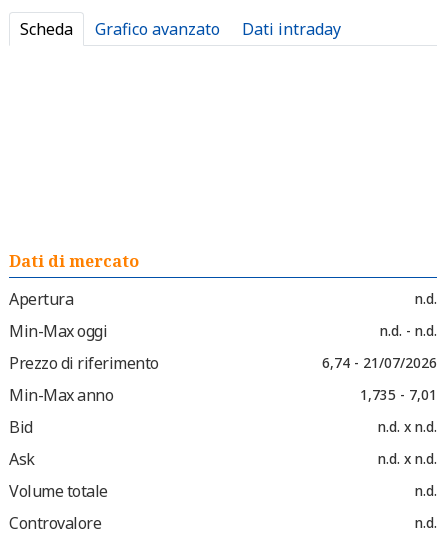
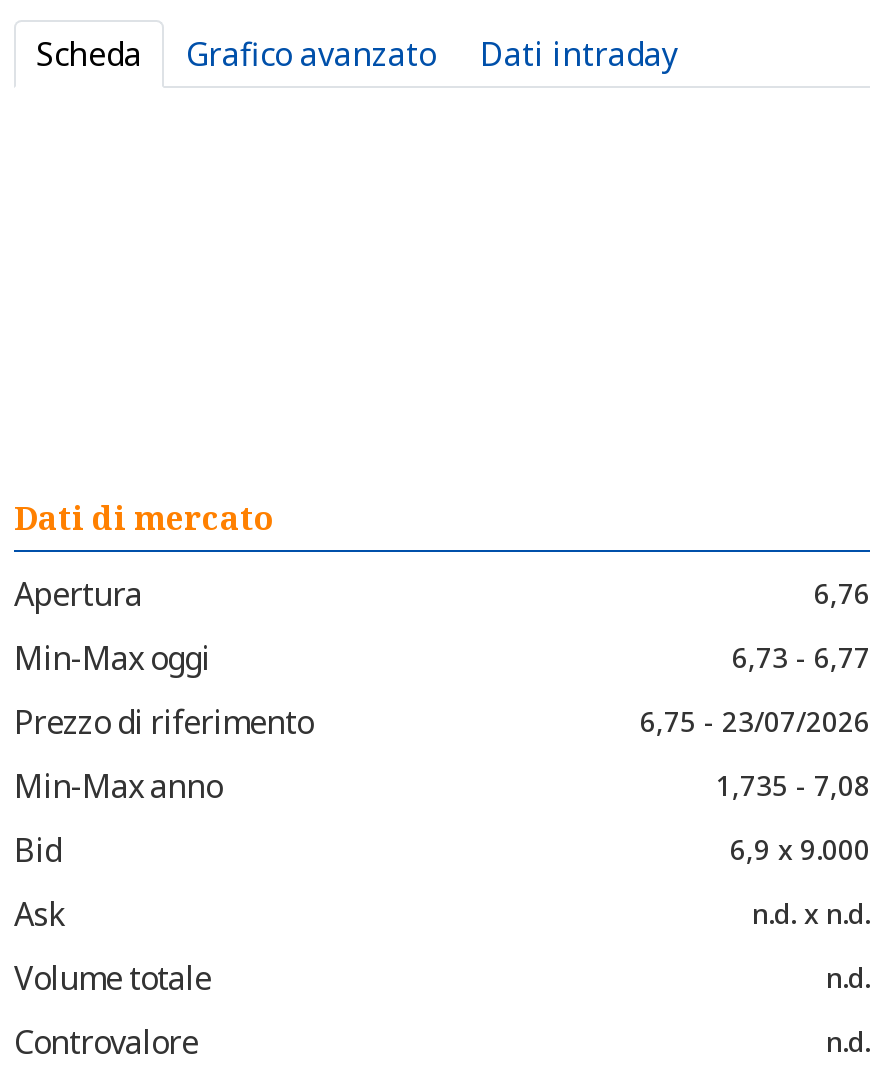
[415,289,437,308] n.d. -> [814,574,870,612] 6,76
[380,321,437,340] n.d. - n.d. -> [732,638,870,676] 6,73 - 6,77
[322,353,437,372] 6,74 - 21/07/2026 -> [640,702,870,740] 6,75 - 23/07/2026
[360,385,437,404] 1,735 - 7,01 -> [716,766,870,804] 1,735 - 7,08
[378,417,437,436] n.d. x n.d. -> [730,830,870,868] 6,9 x 9.000

